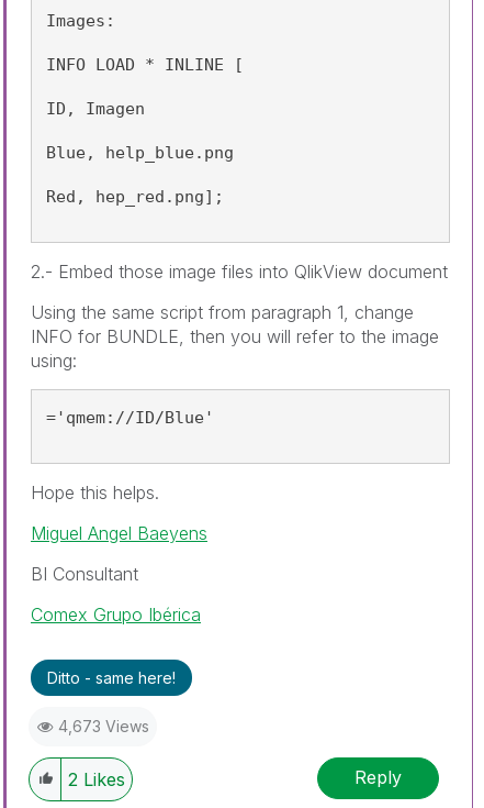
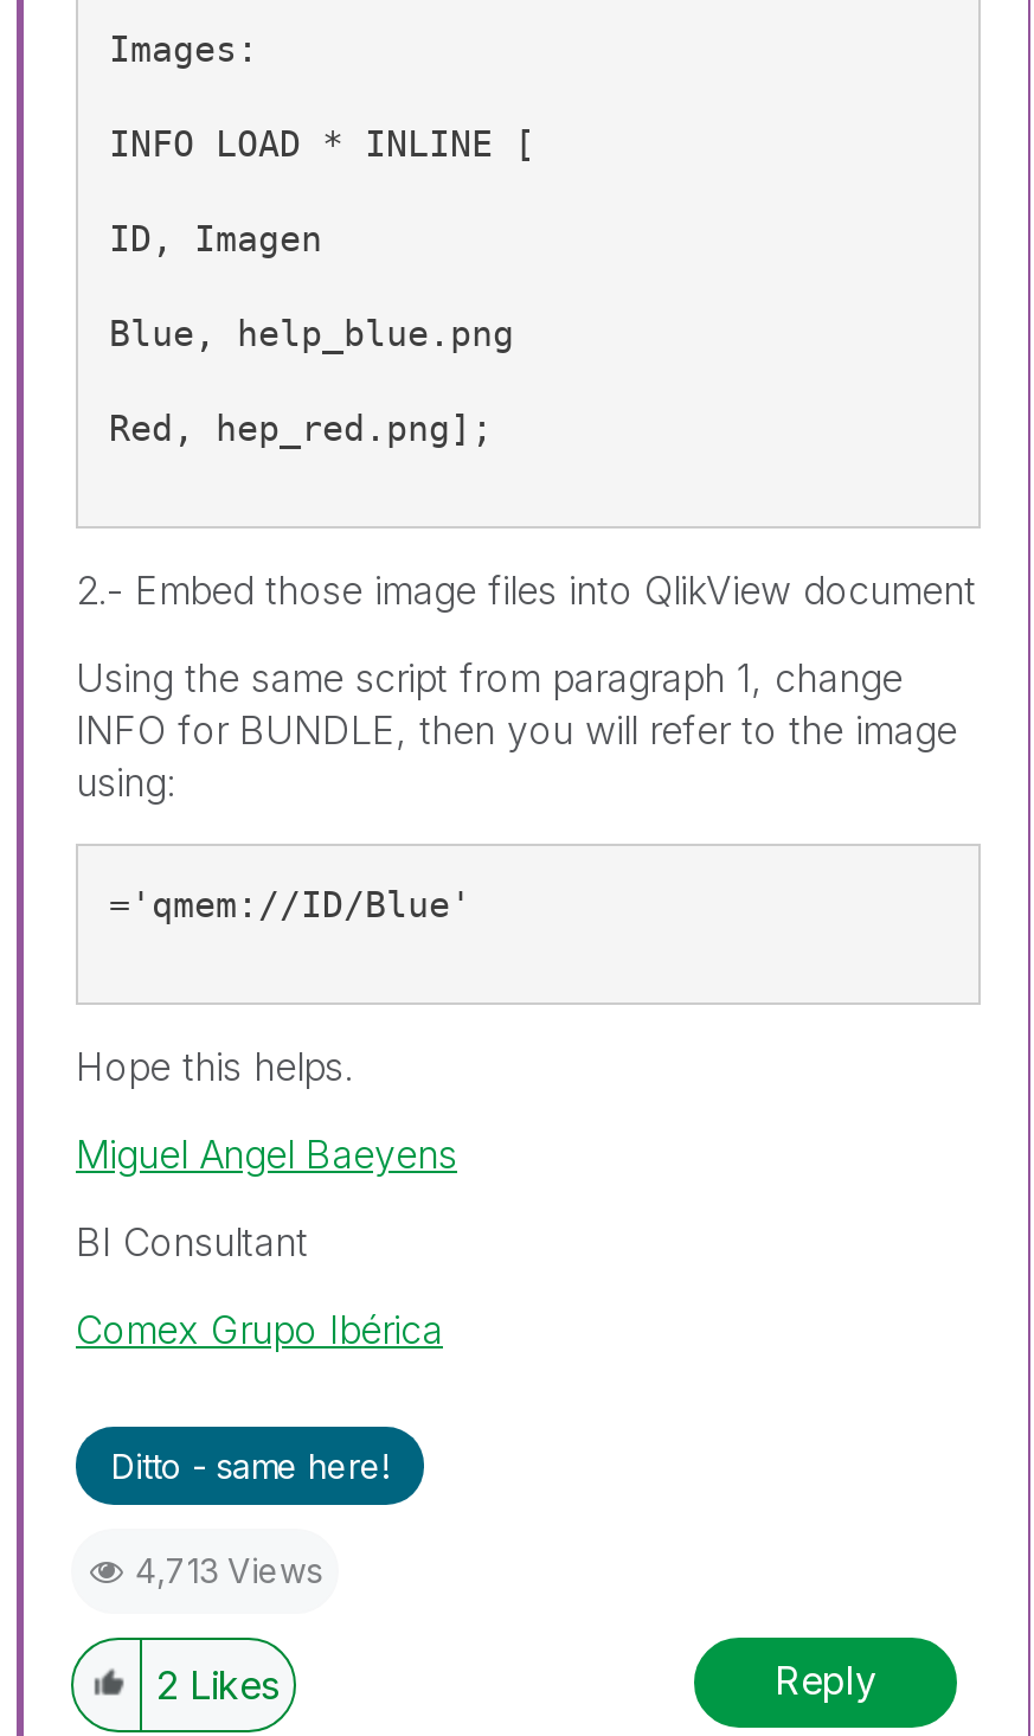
[58,716,149,735] 4,673 Views -> [135,1549,322,1589] 4,713 Views

